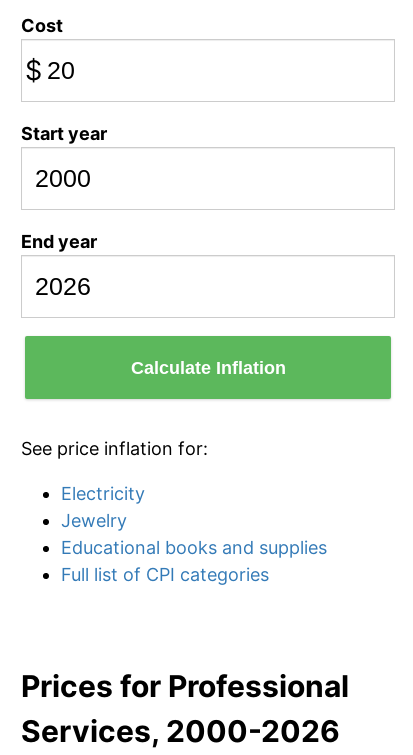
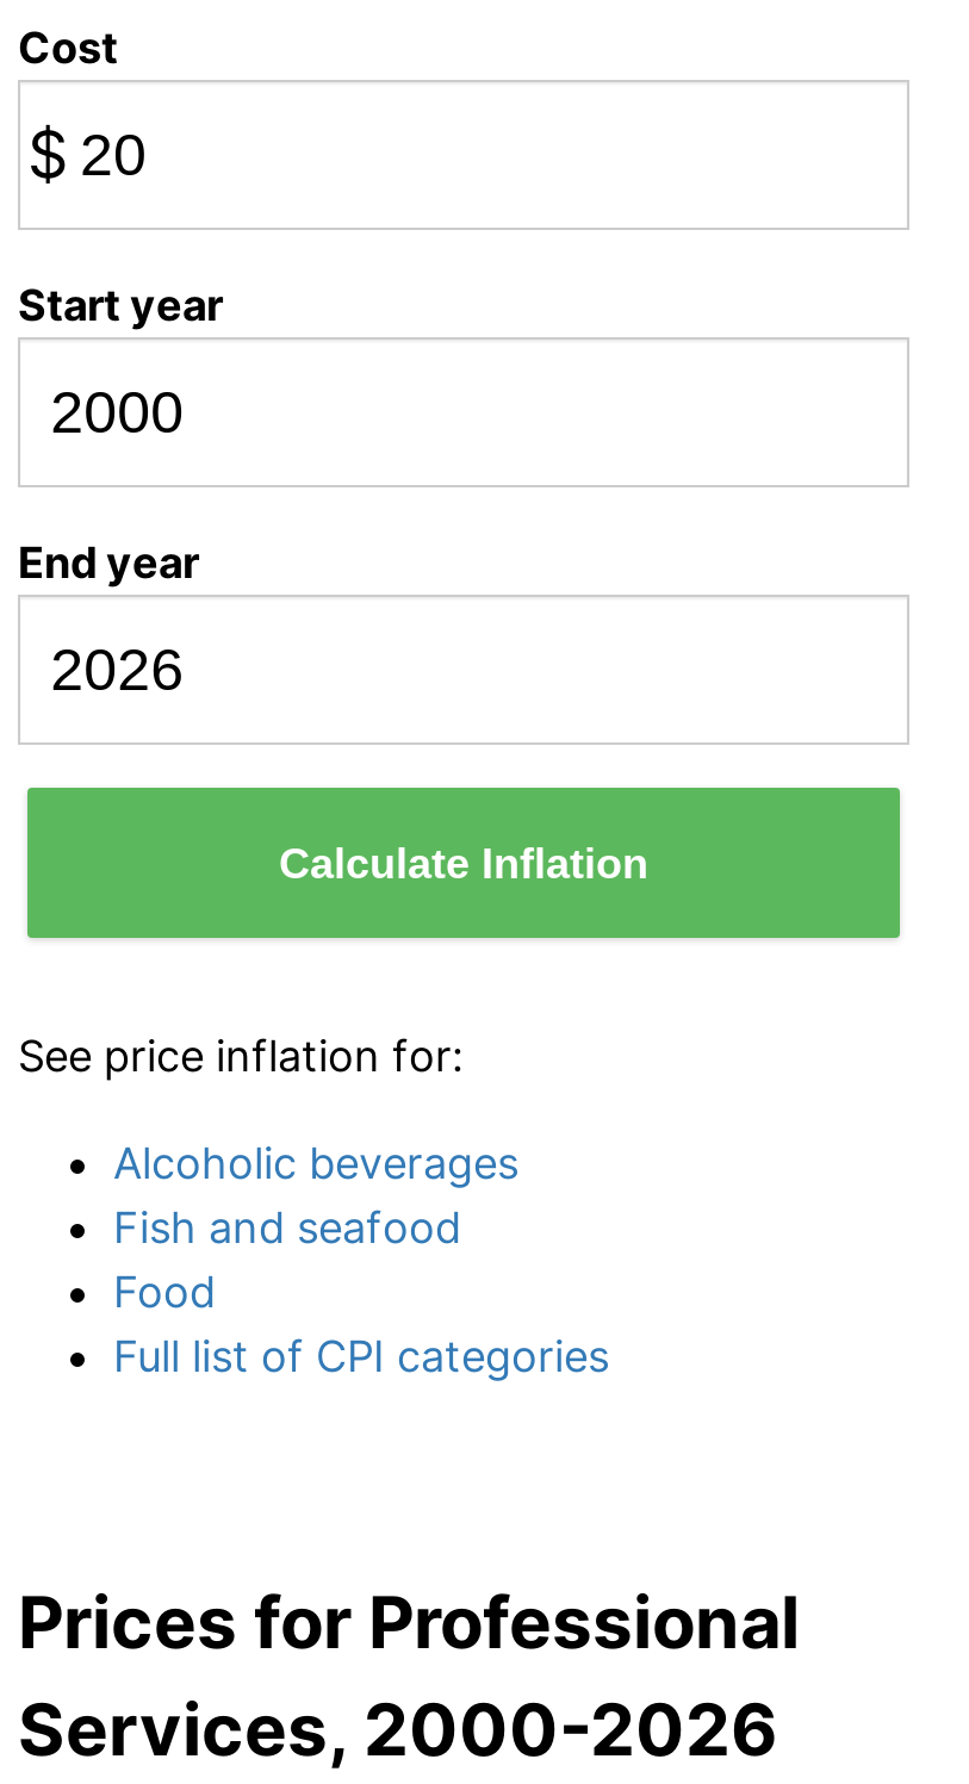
[61,483,327,558] Electricity | Jewelry | Educational books and supplies -> [113,1138,518,1317] Alcoholic beverages | Fish and seafood | Food

